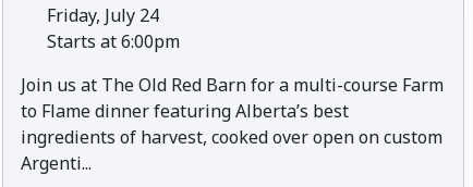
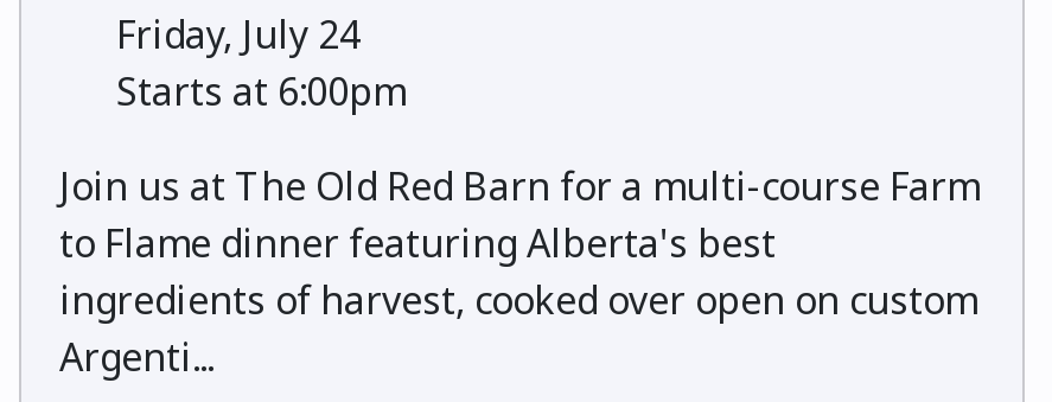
[21,99,349,123] to Flame dinner featuring Alberta’s best -> [59,216,776,268] to Flame dinner featuring Alberta's best

